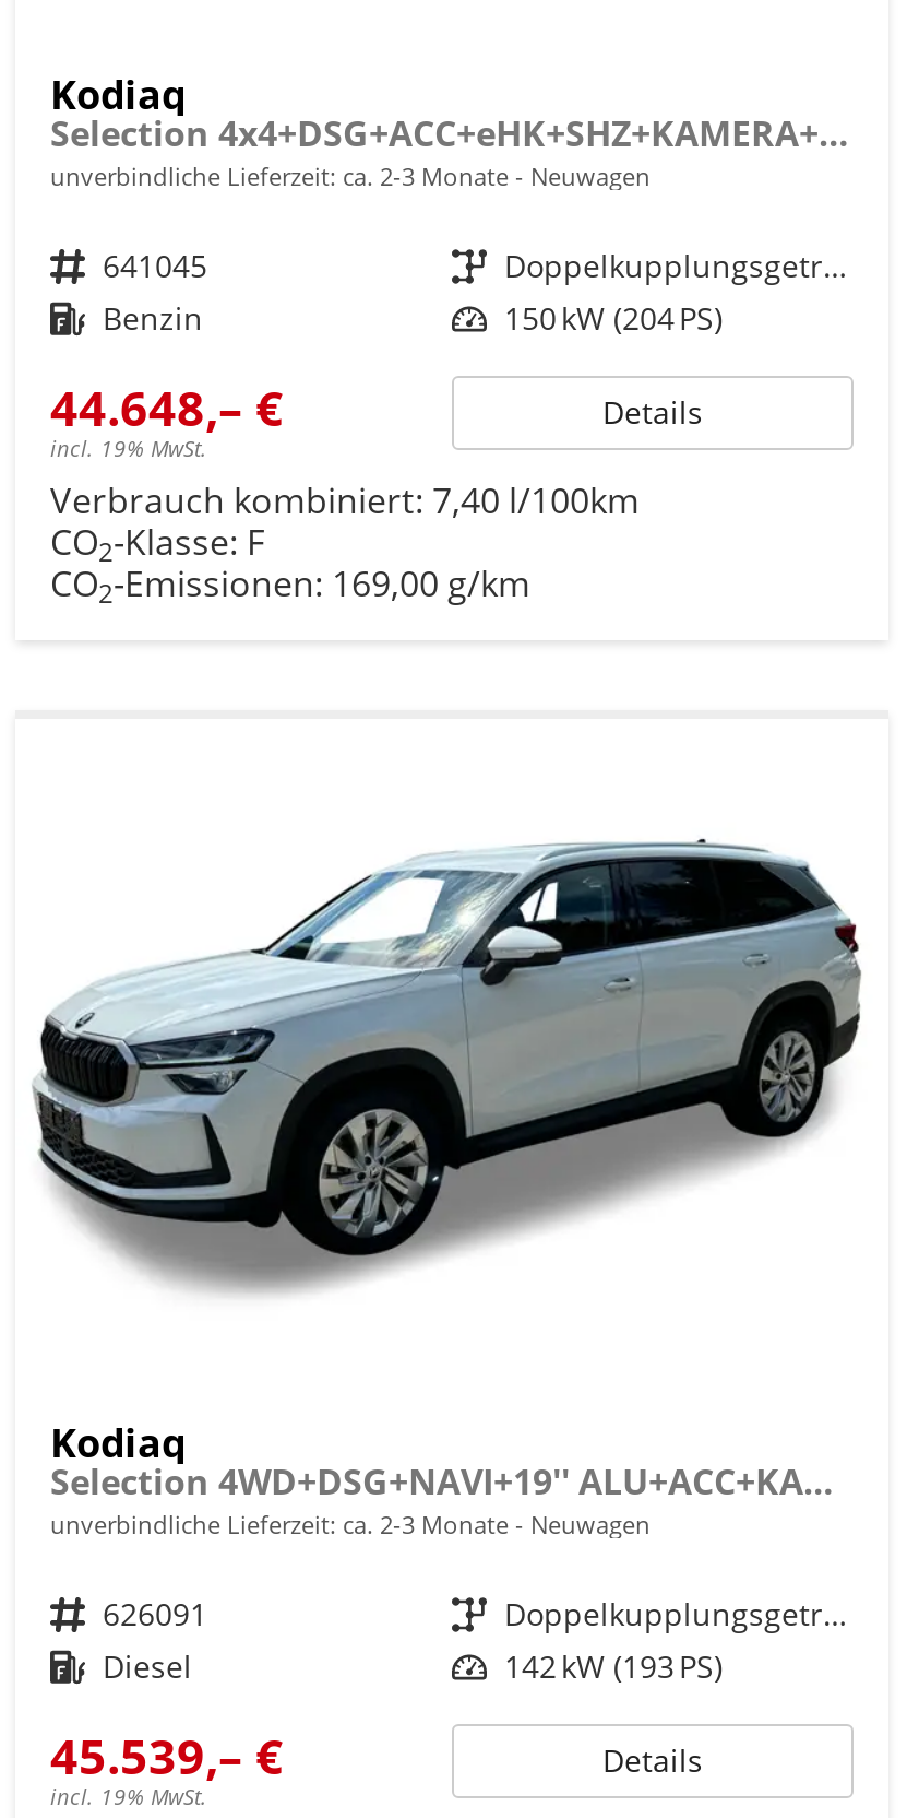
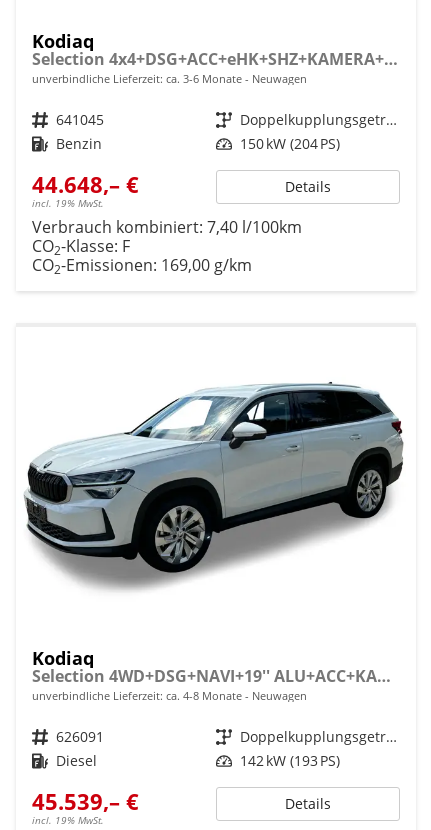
[50,158,651,191] unverbindliche Lieferzeit: ca. 2-3 Monate Neuwagen -> [32,70,307,85] unverbindliche Lieferzeit: ca. 3-6 Monate Neuwagen
[50,1507,651,1539] unverbindliche Lieferzeit: ca. 2-3 Monate Neuwagen -> [32,687,307,702] unverbindliche Lieferzeit: ca. 4-8 Monate Neuwagen

